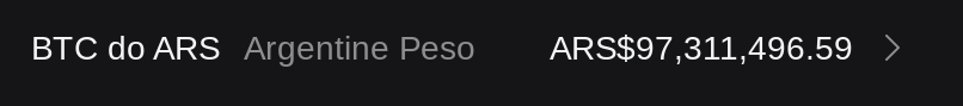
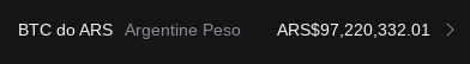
[31,28,853,66] BTC do ARS Argentine Peso ARS$97,311,496.59 -> [18,20,430,39] BTC do ARS Argentine Peso ARS$97,220,332.01

